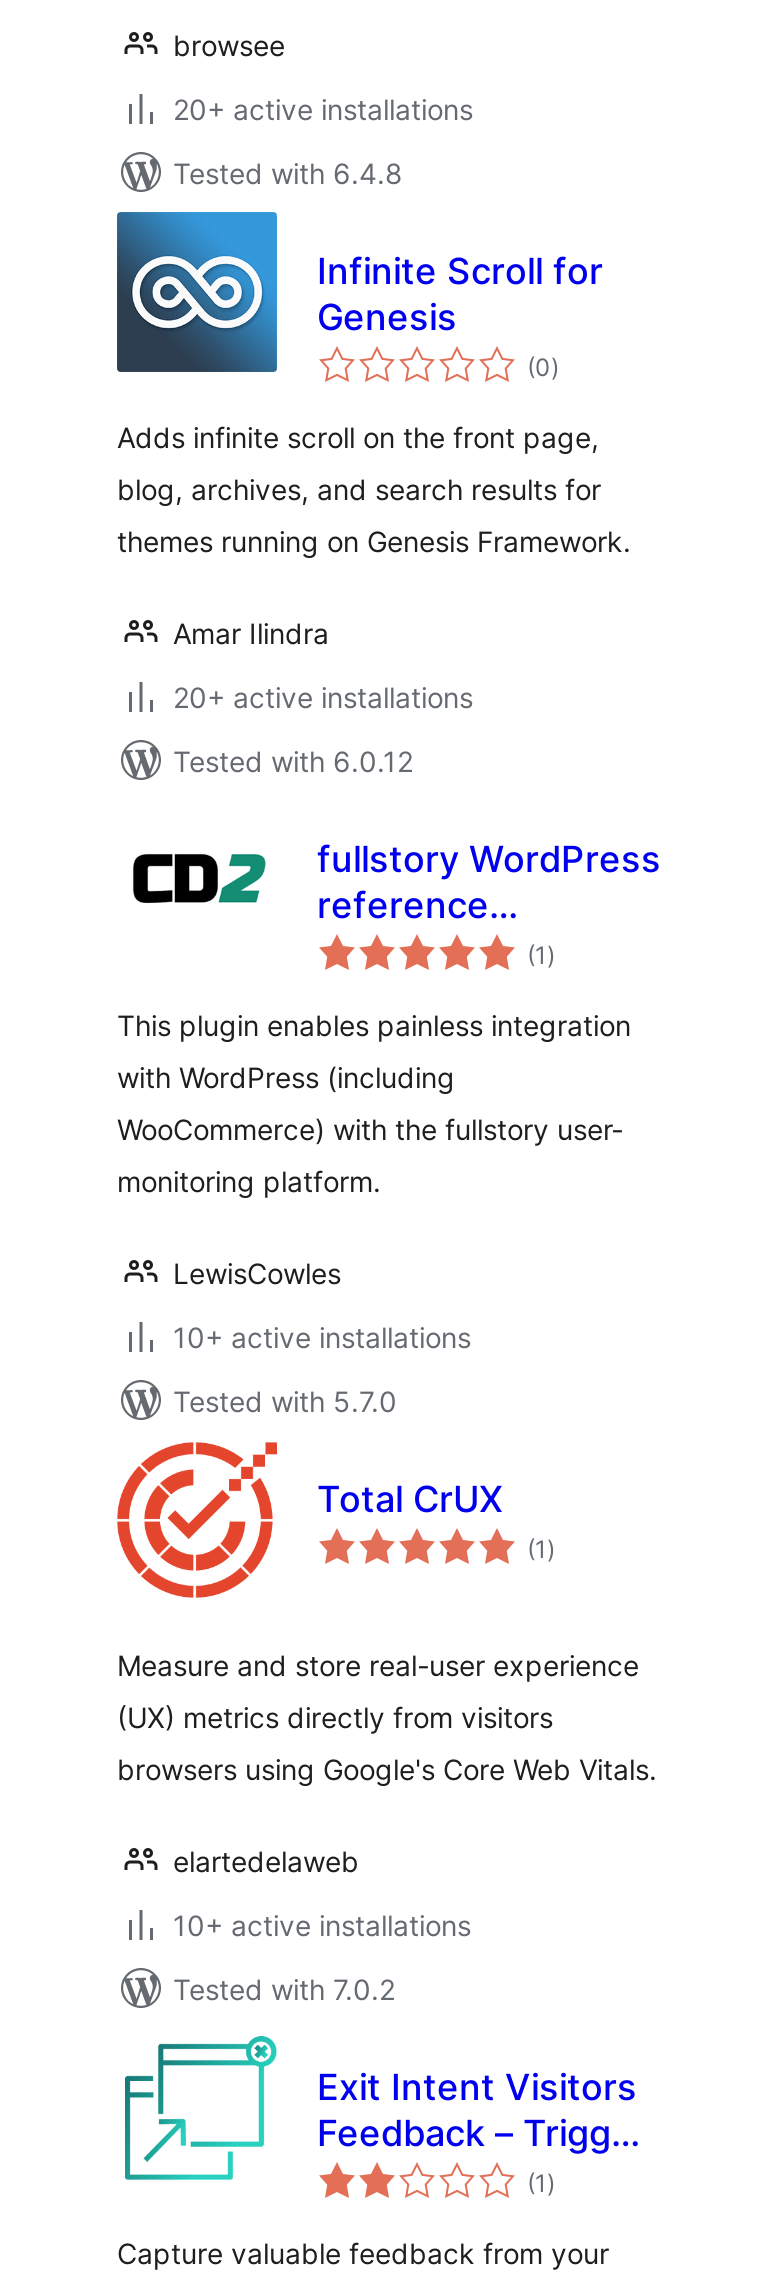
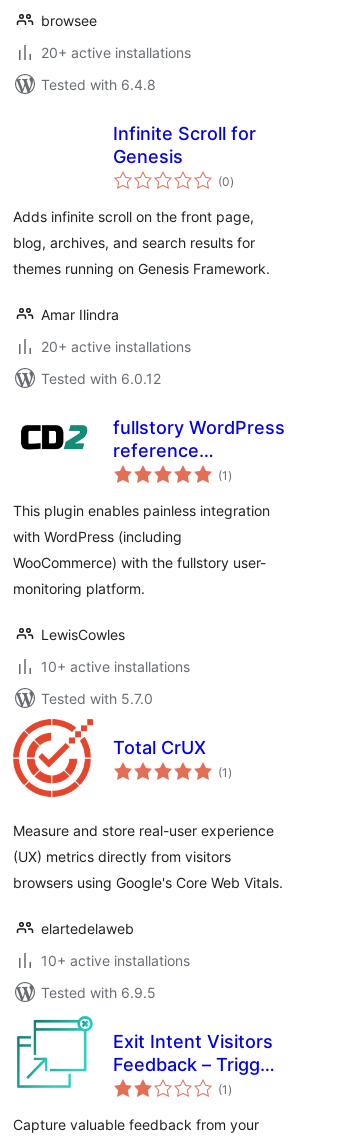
[115,210,279,374] [image] -> none
[173,1972,395,2006] Tested with 7.0.2 -> [41,984,156,1001] Tested with 6.9.5

